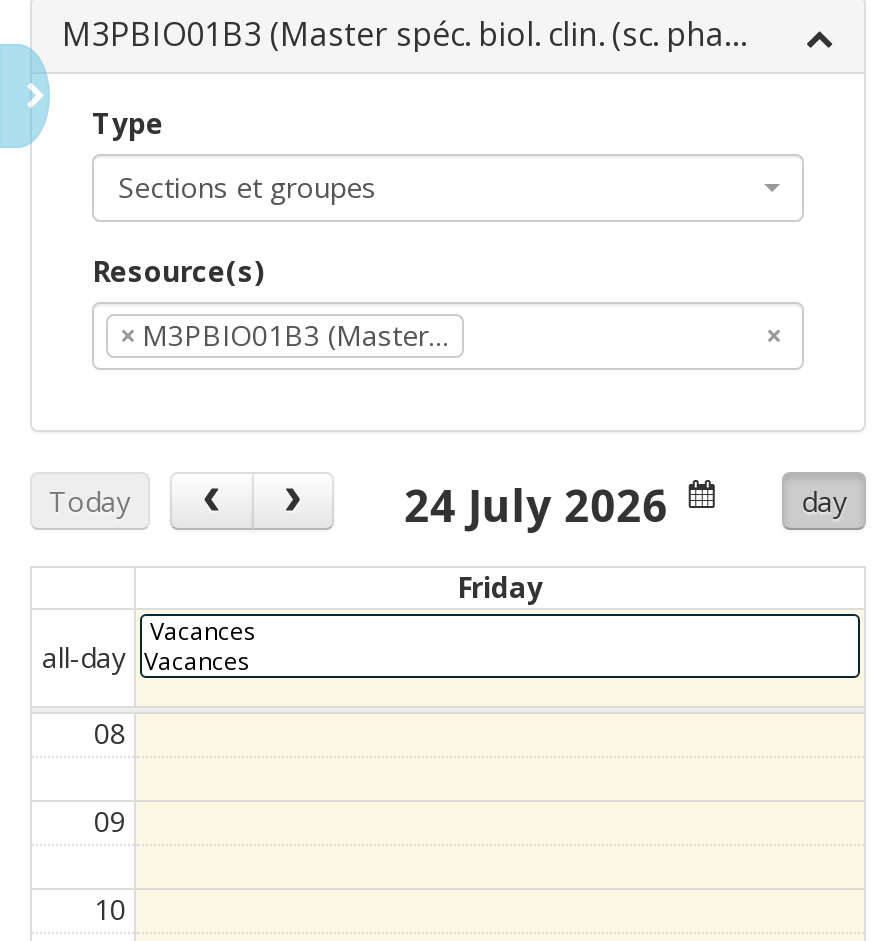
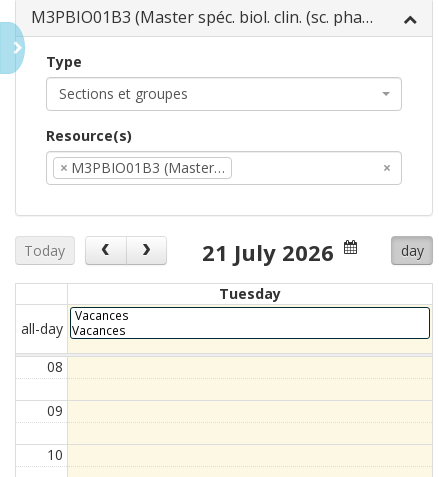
[404,474,668,534] 24 July 2026 -> [202,237,334,267] 21 July 2026
[457,568,543,606] Friday -> [219,284,281,303] Tuesday

